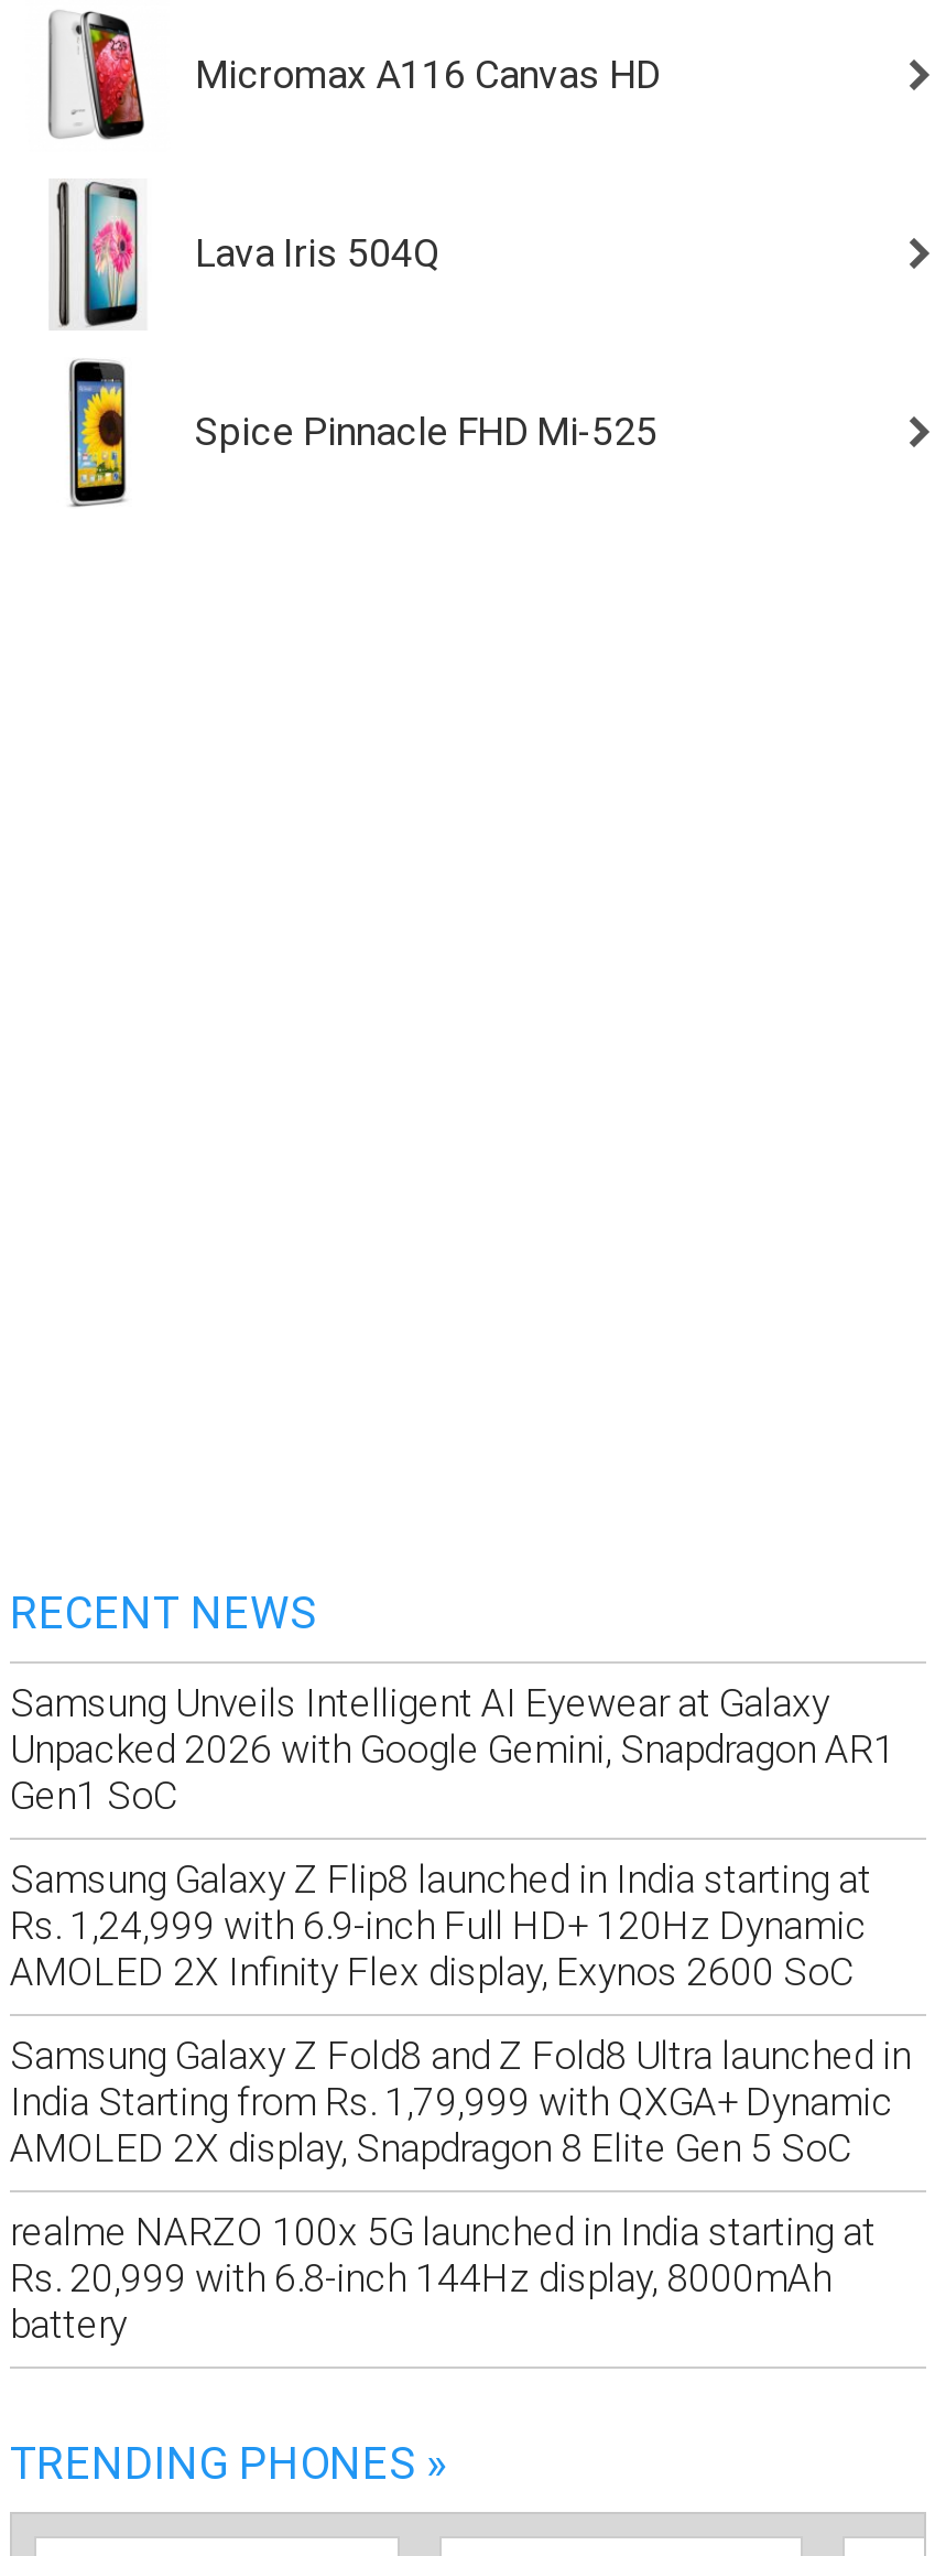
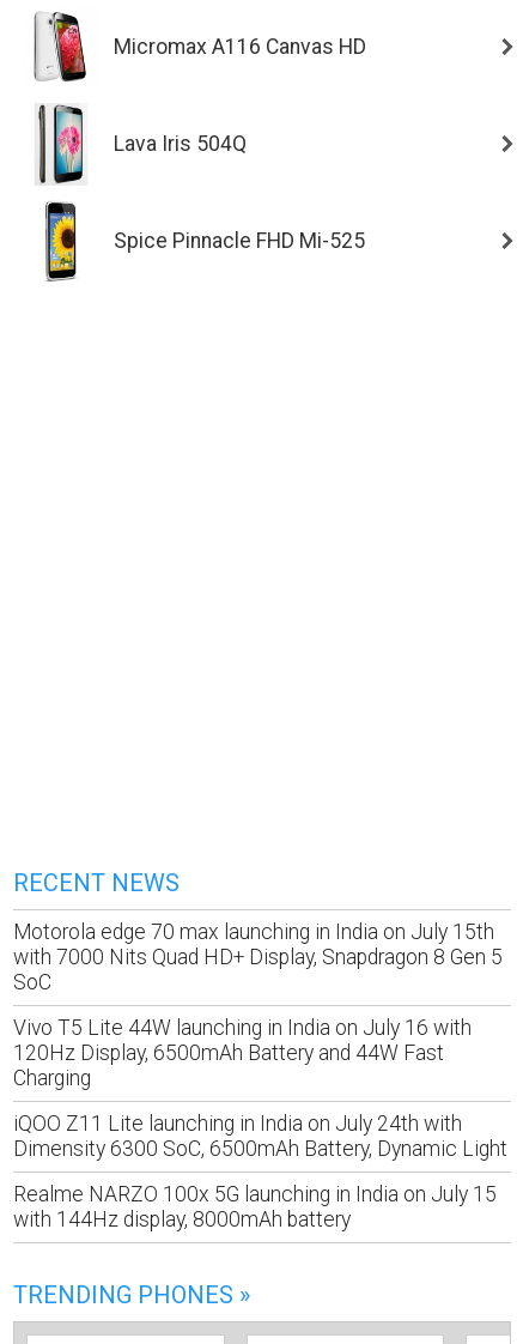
[10,1681,895,1817] Samsung Unveils Intelligent AI Eyewear at Galaxy | Unpacked 2026 with Google Gemini, Snapdragon AR1 | Gen1 SoC -> [13,920,503,994] Motorola edge 70 max launching in India on July 15th | with 7000 Nits Quad HD+ Display, Snapdragon 8 Gen 5 | SoC
[10,1857,871,1994] Samsung Galaxy Z Flip8 launched in India starting at | Rs. 1,24,999 with 6.9-inch Full HD+ 120Hz Dynamic | AMOLED 2X Infinity Flex display, Exynos 2600 SoC -> [13,1016,472,1090] Vivo T5 Lite 44W launching in India on July 16 with | 120Hz Display, 6500mAh Battery and 44W Fast | Charging
[10,2033,911,2170] Samsung Galaxy Z Fold8 and Z Fold8 Ultra launched in | India Starting from Rs. 1,79,999 with QXGA+ Dynamic | AMOLED 2X display, Snapdragon 8 Elite Gen 5 SoC -> [13,1111,507,1160] iQOO Z11 Lite launching in India on July 24th with | Dimensity 6300 SoC, 6500mAh Battery, Dynamic Light
[10,2210,876,2346] realme NARZO 100x 5G launched in India starting at | Rs. 20,999 with 6.8-inch 144Hz display, 8000mAh | battery -> [13,1182,497,1231] Realme NARZO 100x 5G launching in India on July 15 | with 144Hz display, 8000mAh battery

